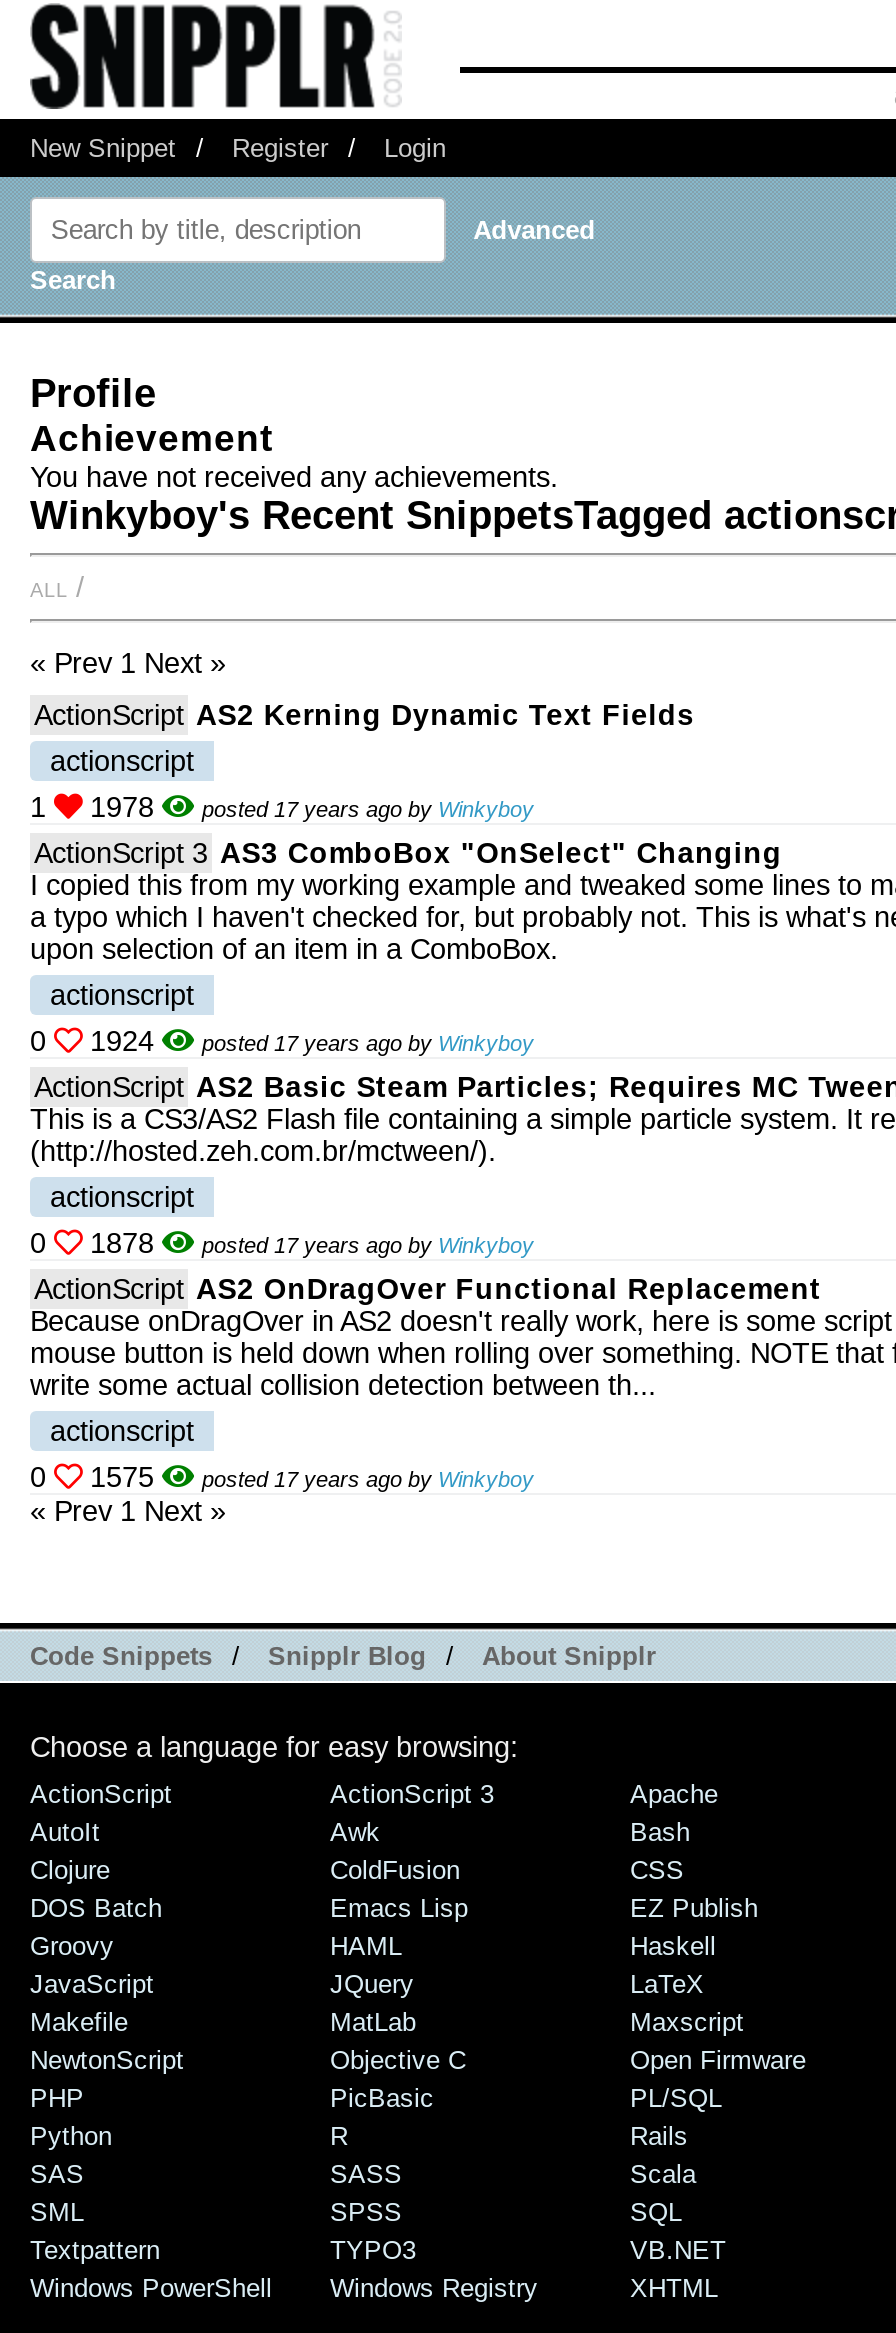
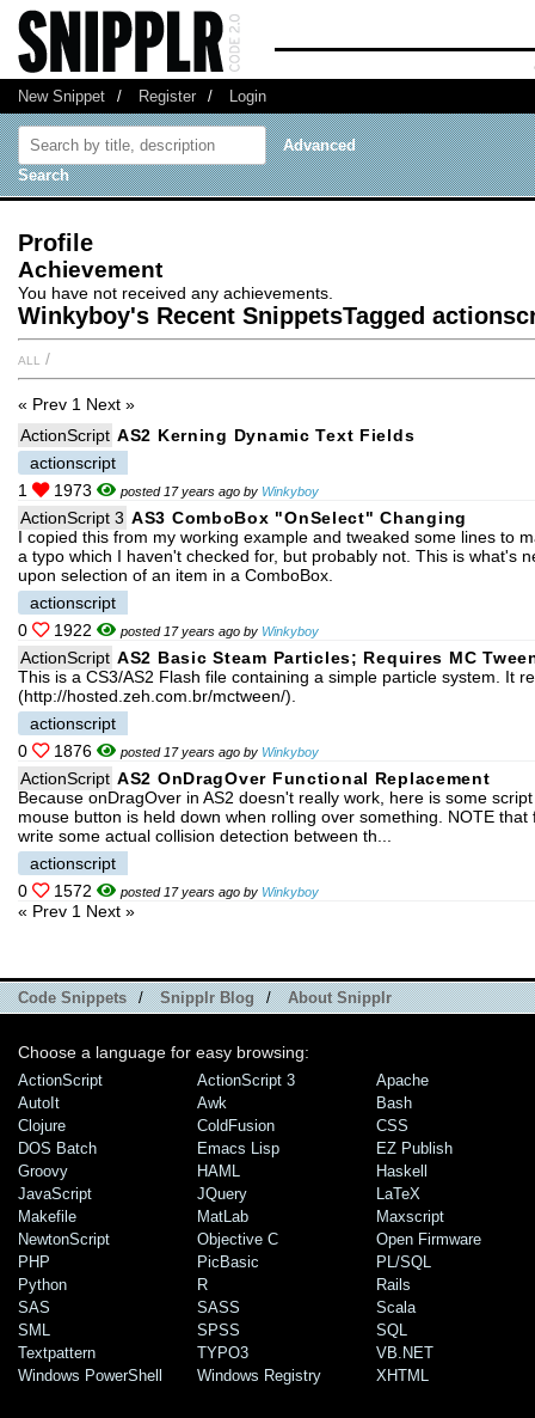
[30,790,534,822] 1 1978 posted 17 years ago by Winkyboy -> [18,480,319,499] 1 1973 posted 17 years ago by Winkyboy
[30,1024,534,1056] 0 1924 posted 17 years ago by Winkyboy -> [18,620,319,639] 0 1922 posted 17 years ago by Winkyboy
[30,1226,534,1258] 0 1878 posted 17 years ago by Winkyboy -> [18,741,319,760] 0 1876 posted 17 years ago by Winkyboy
[30,1460,534,1492] 0 1575 posted 17 years ago by Winkyboy -> [18,881,319,900] 0 1572 posted 17 years ago by Winkyboy

